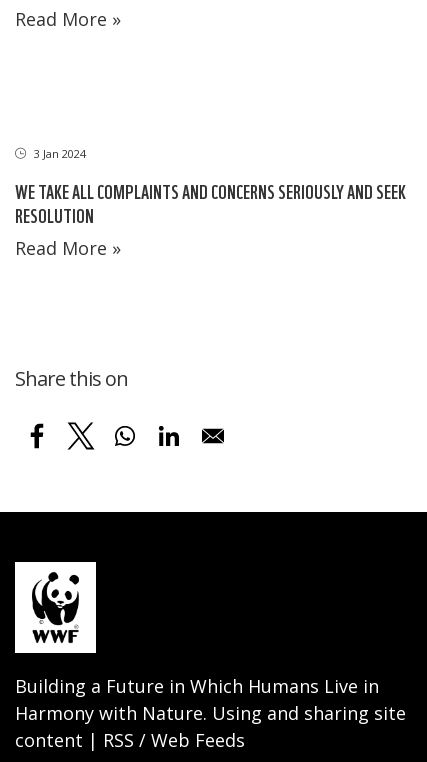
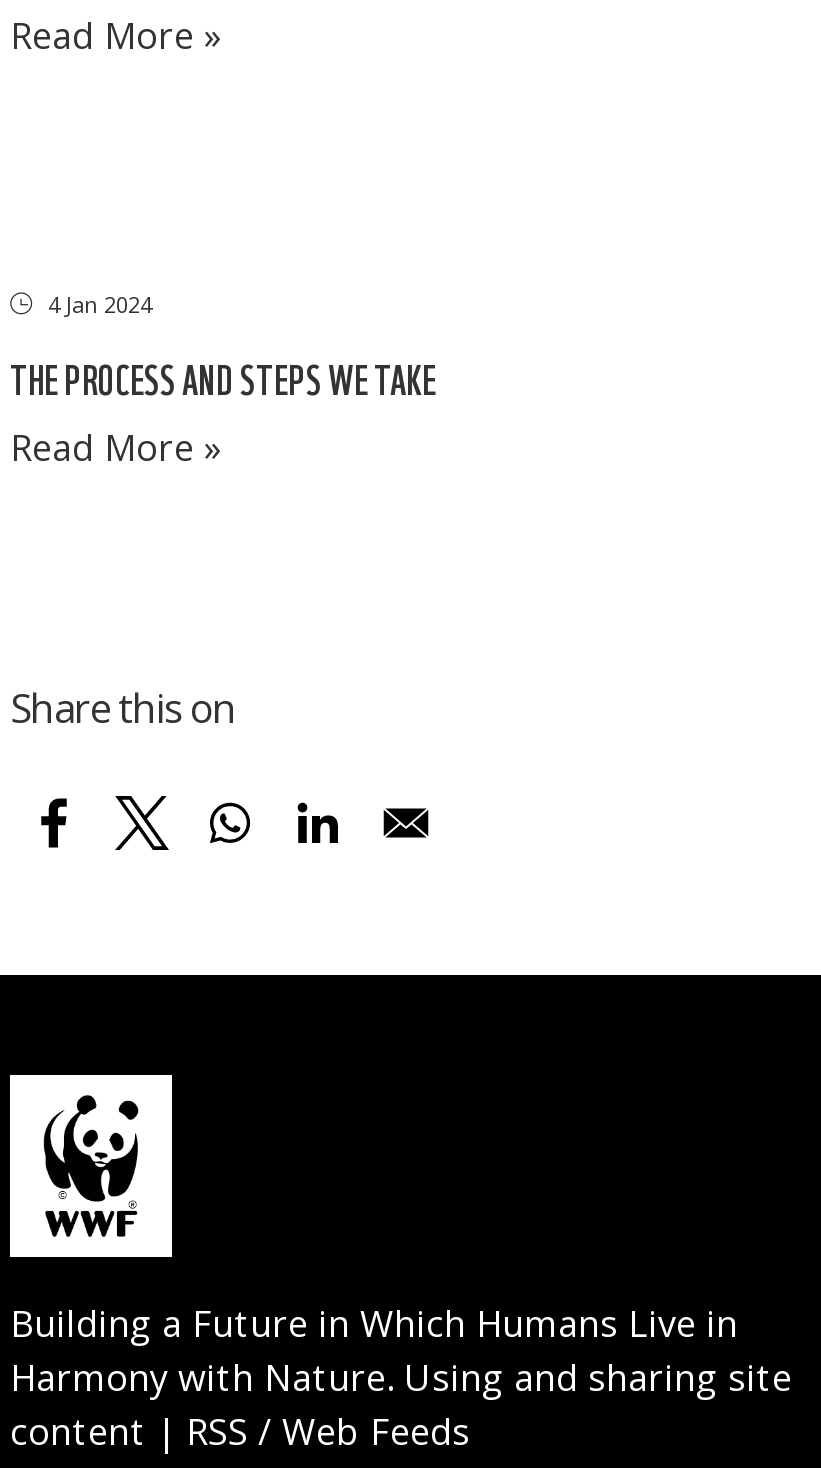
[31,146,86,161] 3 Jan 2024 -> [42,288,152,318] 4 Jan 2024
[15,178,406,227] WE TAKE ALL COMPLAINTS AND CONCERNS SERIOUSLY AND SEEK | RESOLUTION -> [10,352,436,402] THE PROCESS AND STEPS WE TAKE

